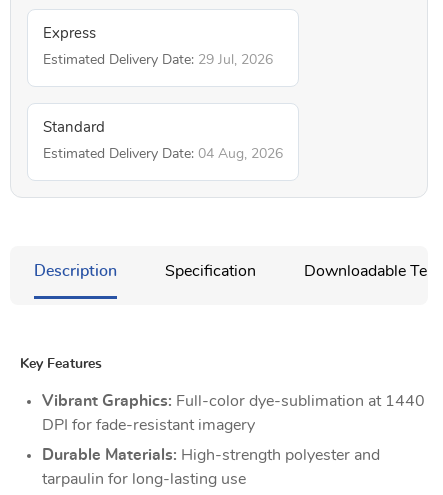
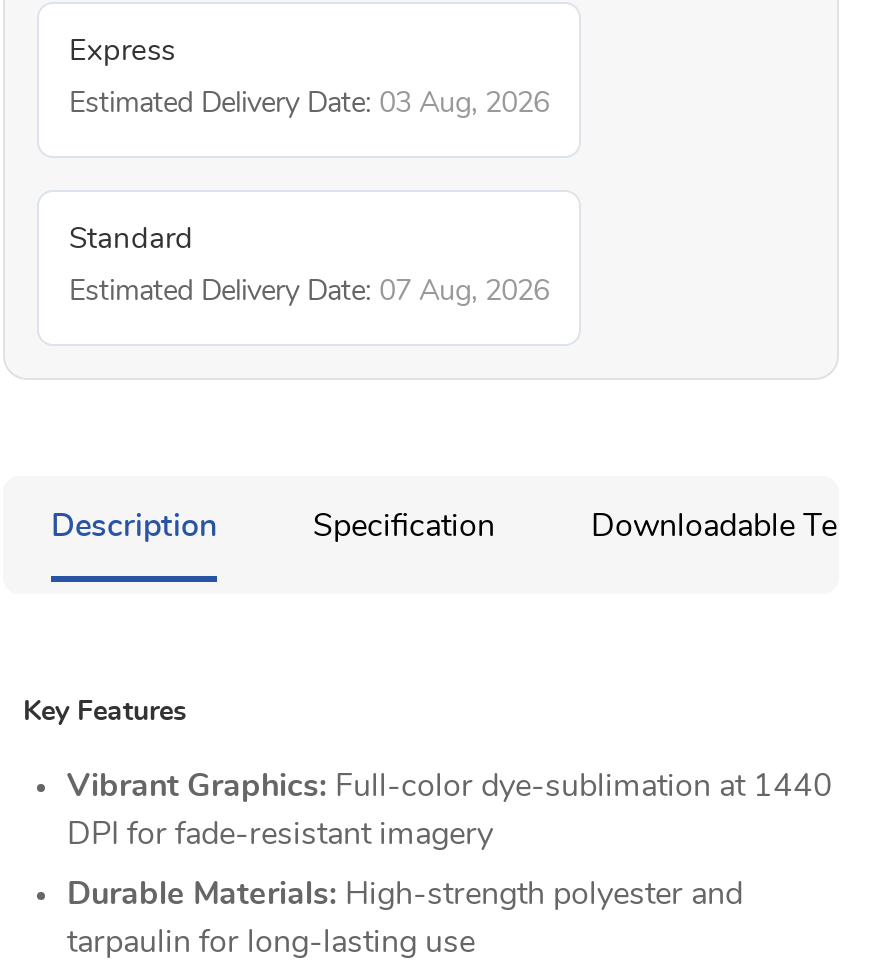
[43,52,273,67] Estimated Delivery Date: 29 Jul, 2026 -> [69,88,549,118] Estimated Delivery Date: 03 Aug, 2026
[43,146,283,161] Estimated Delivery Date: 04 Aug, 2026 -> [69,276,549,306] Estimated Delivery Date: 07 Aug, 2026

